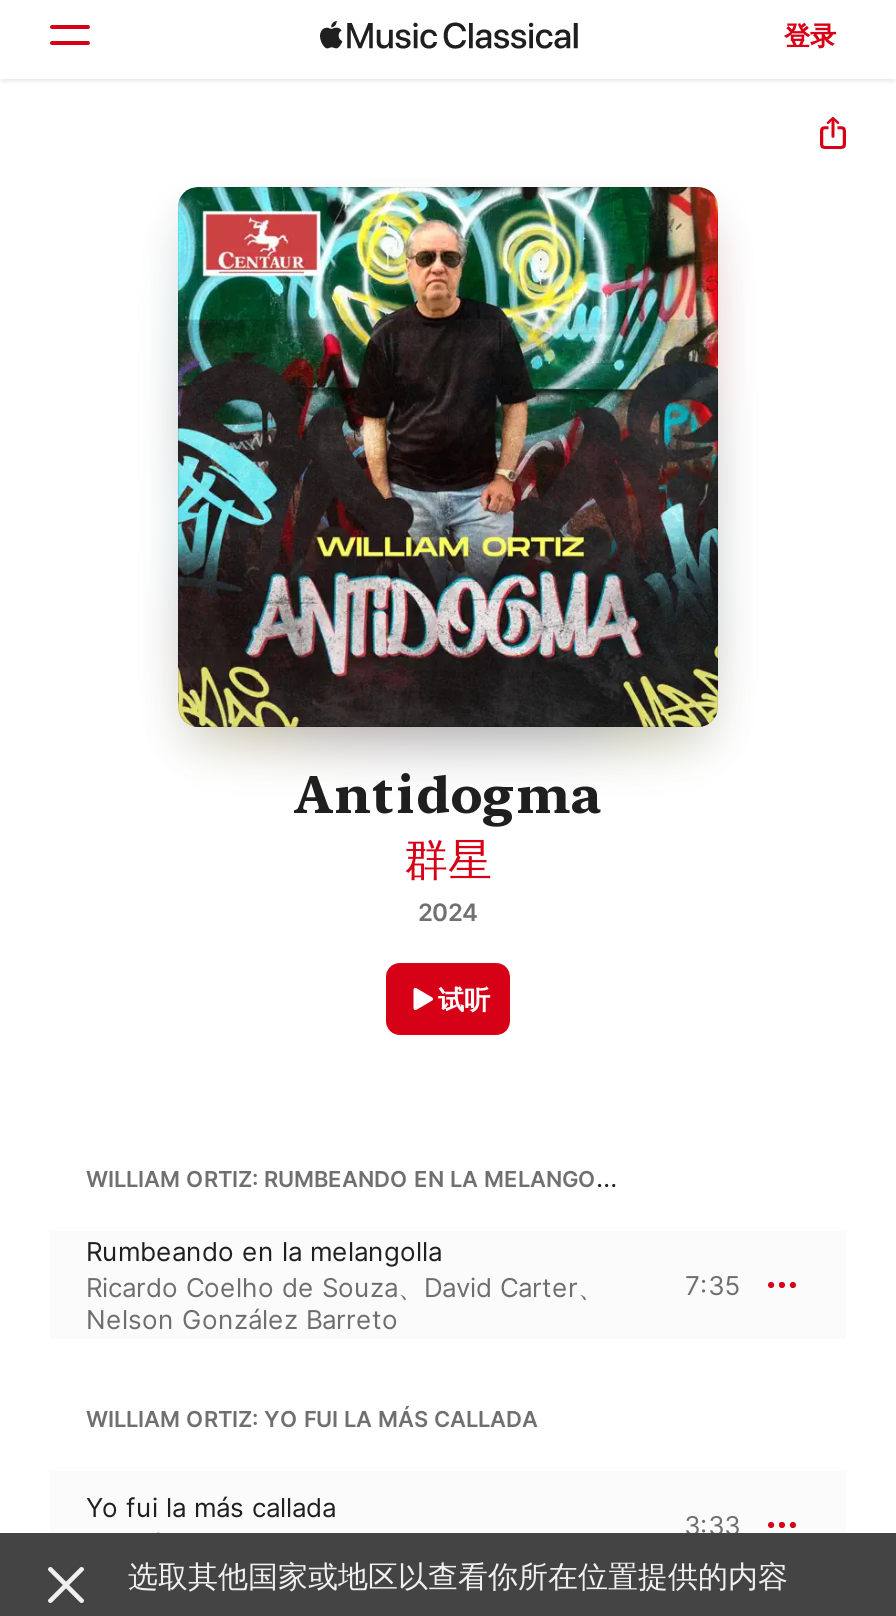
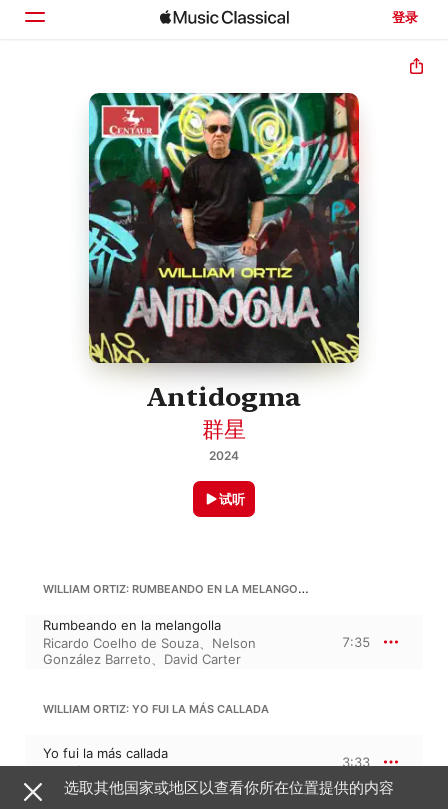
[86,1272,604,1336] Ricardo Coelho de Souza、David Carter、 | Nelson González Barreto -> [43,635,256,667] Ricardo Coelho de Souza、Nelson | González Barreto、David Carter

